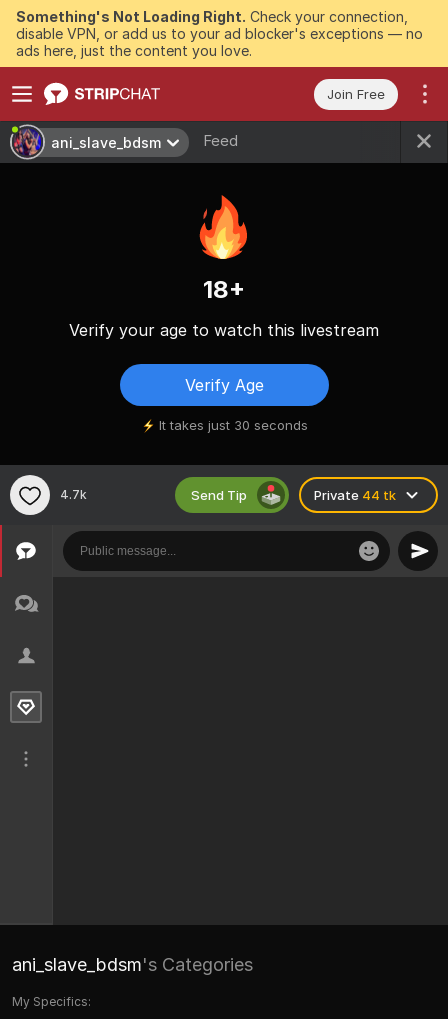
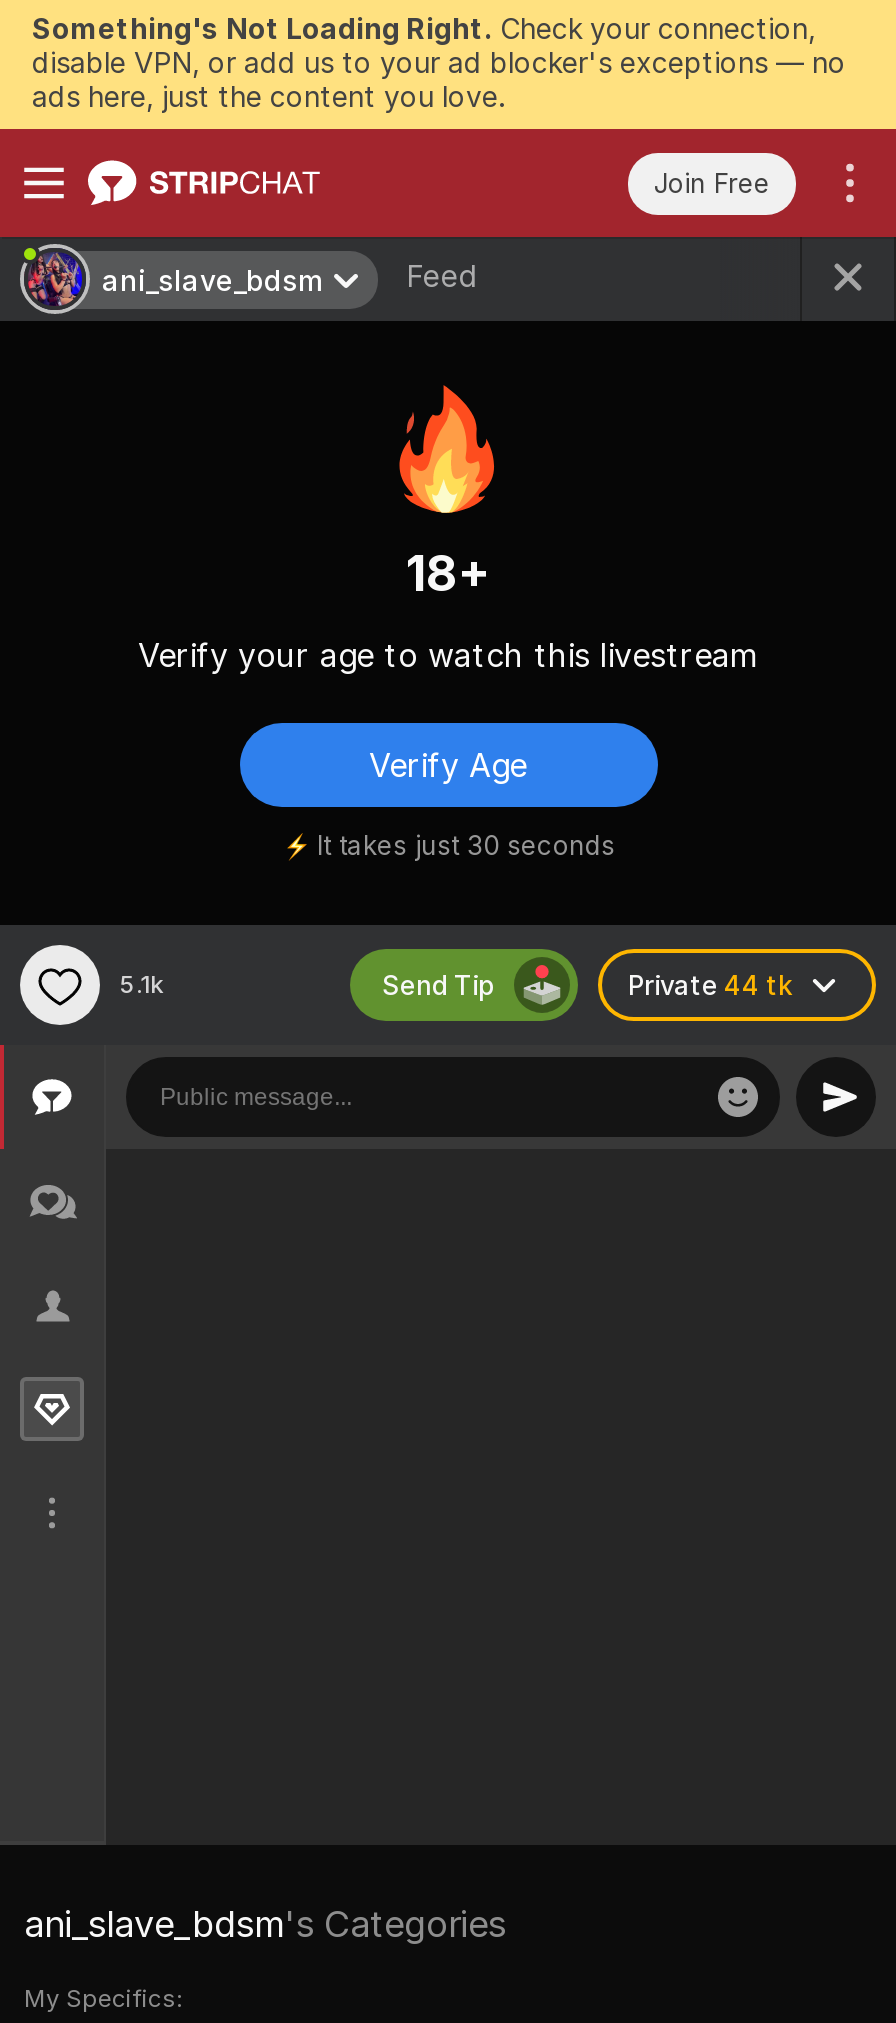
[60,487,87,502] 4.7k -> [120,969,164,999] 5.1k

